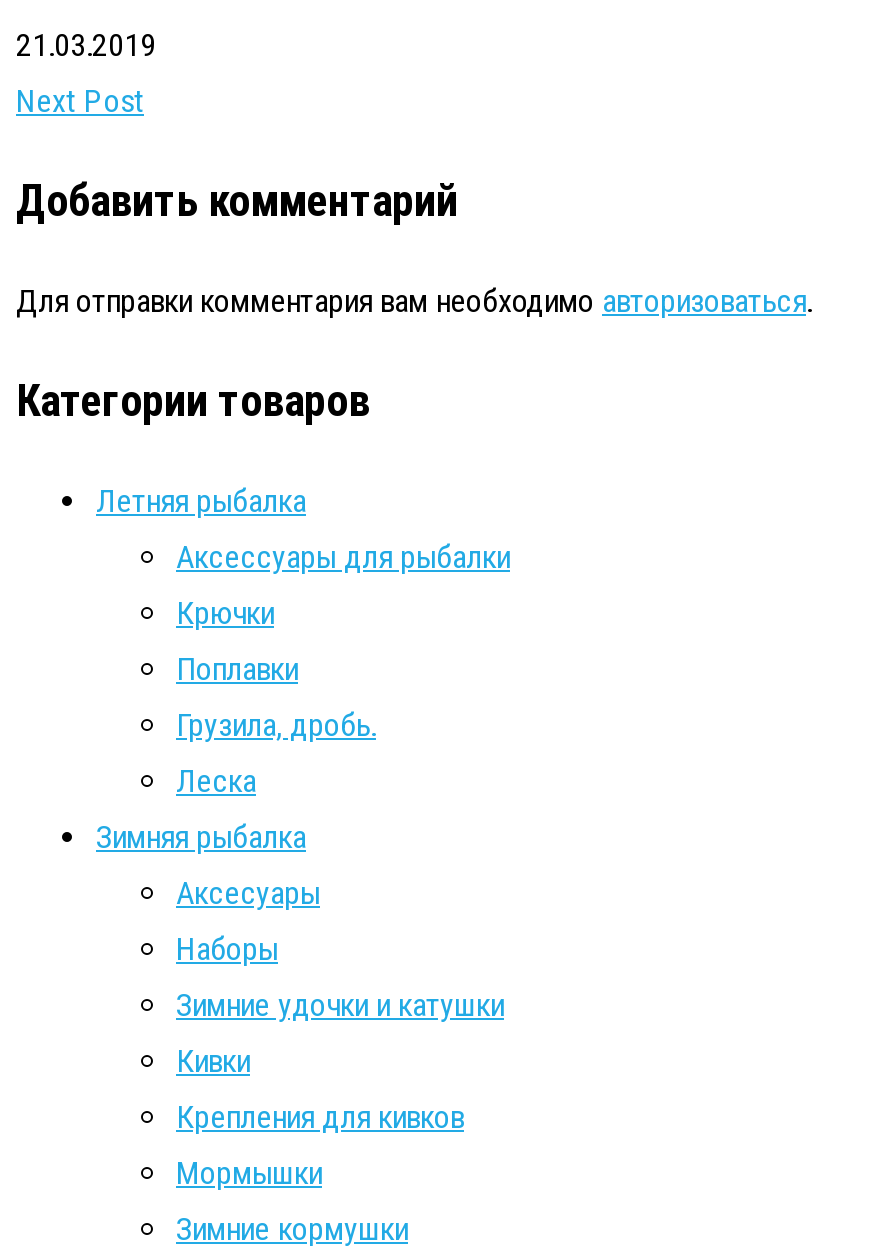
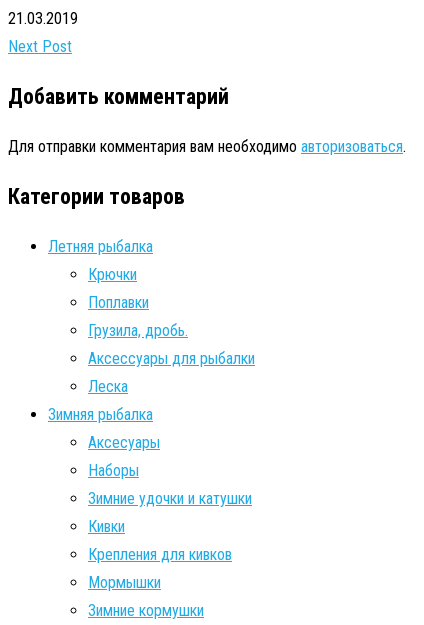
moved [176,538,510,576] -> [88,349,255,368]: Аксессуары для рыбалки
moved [176,594,376,744] -> [88,265,188,340]: Крючки | Поплавки | Грузила, дробь.

